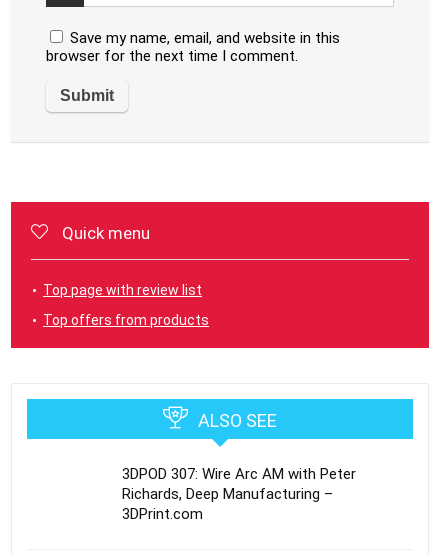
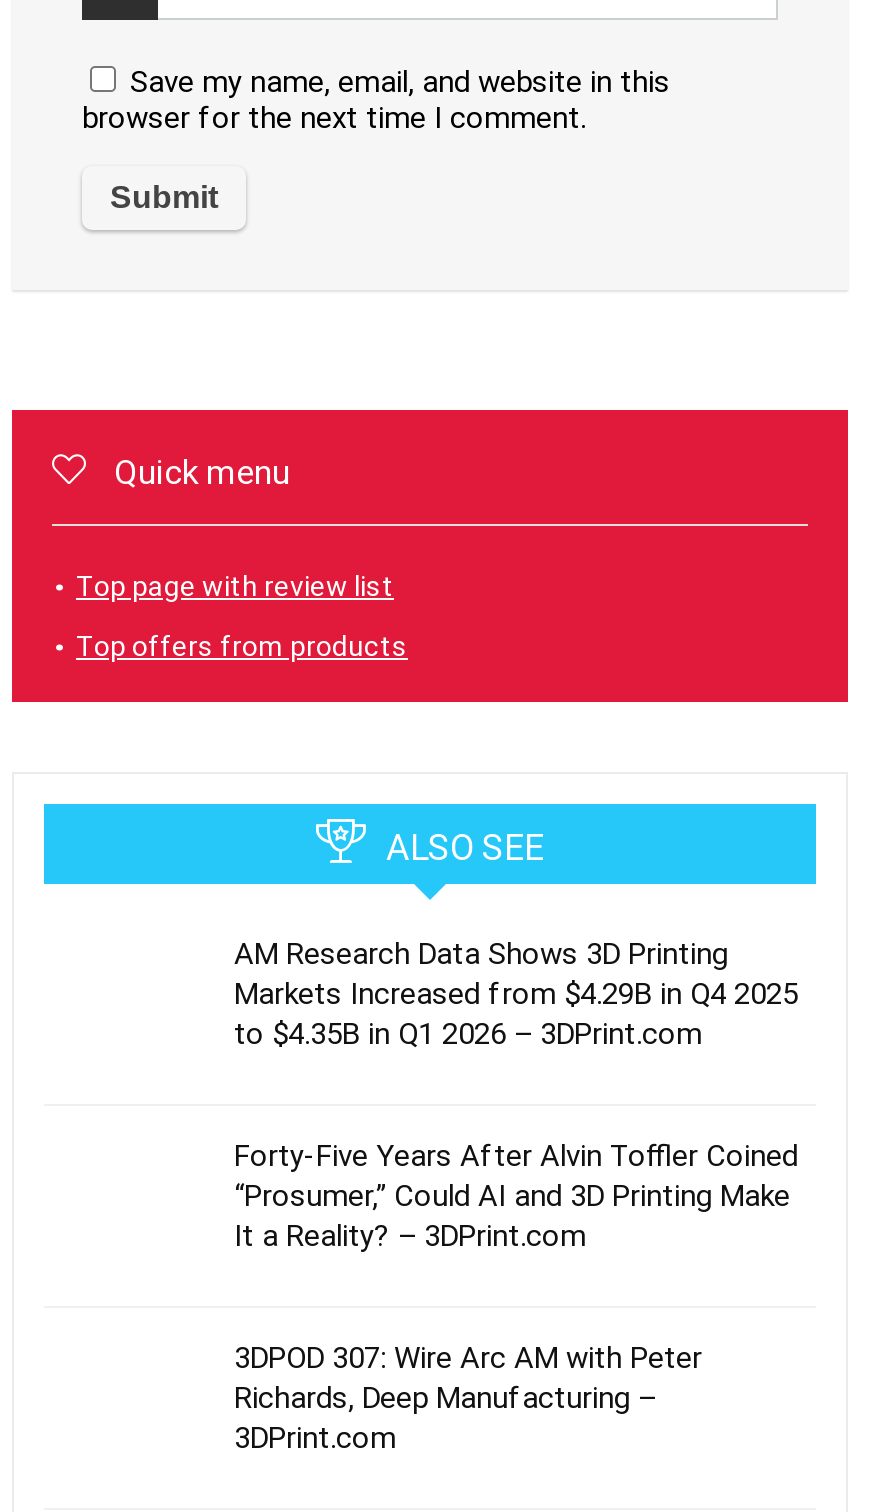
none -> [234,936,798,1254] AM Research Data Shows 3D Printing | Markets Increased from $4.29B in Q4 2025 | to $4.35B in Q1 2026 – 3DPrint.com | Forty-Five Years After Alvin Toffler Coined | “Prosumer,” Could AI and 3D Printing Make | It a Reality? – 3DPrint.com

